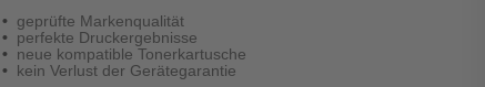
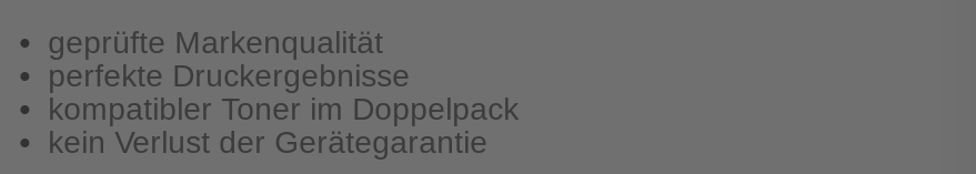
[16,45,246,63] neue kompatible Tonerkartusche -> [48,92,519,127] kompatibler Toner im Doppelpack

